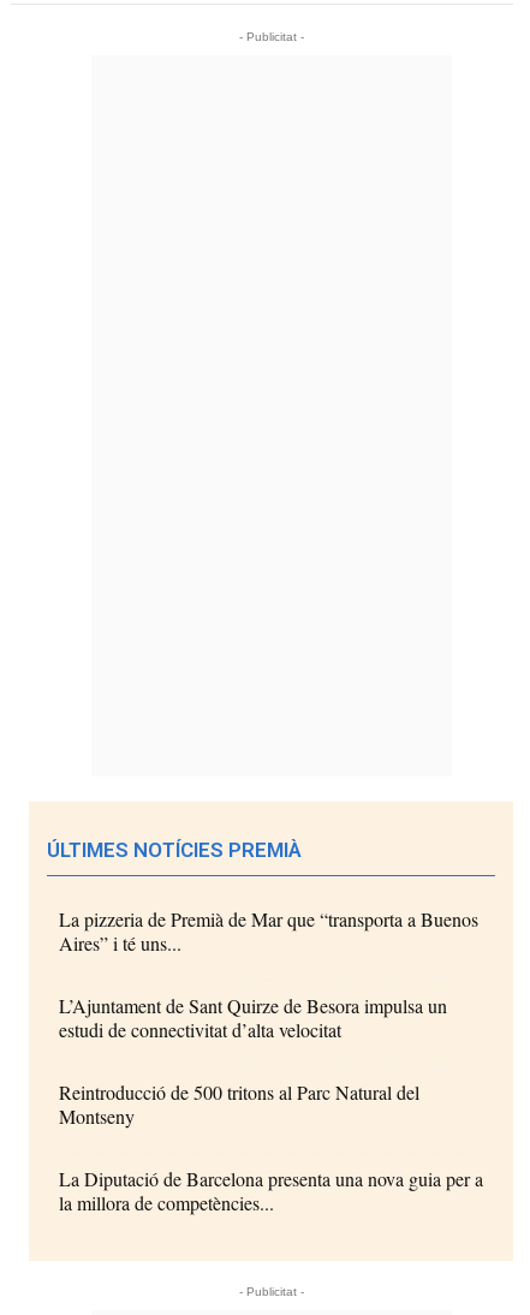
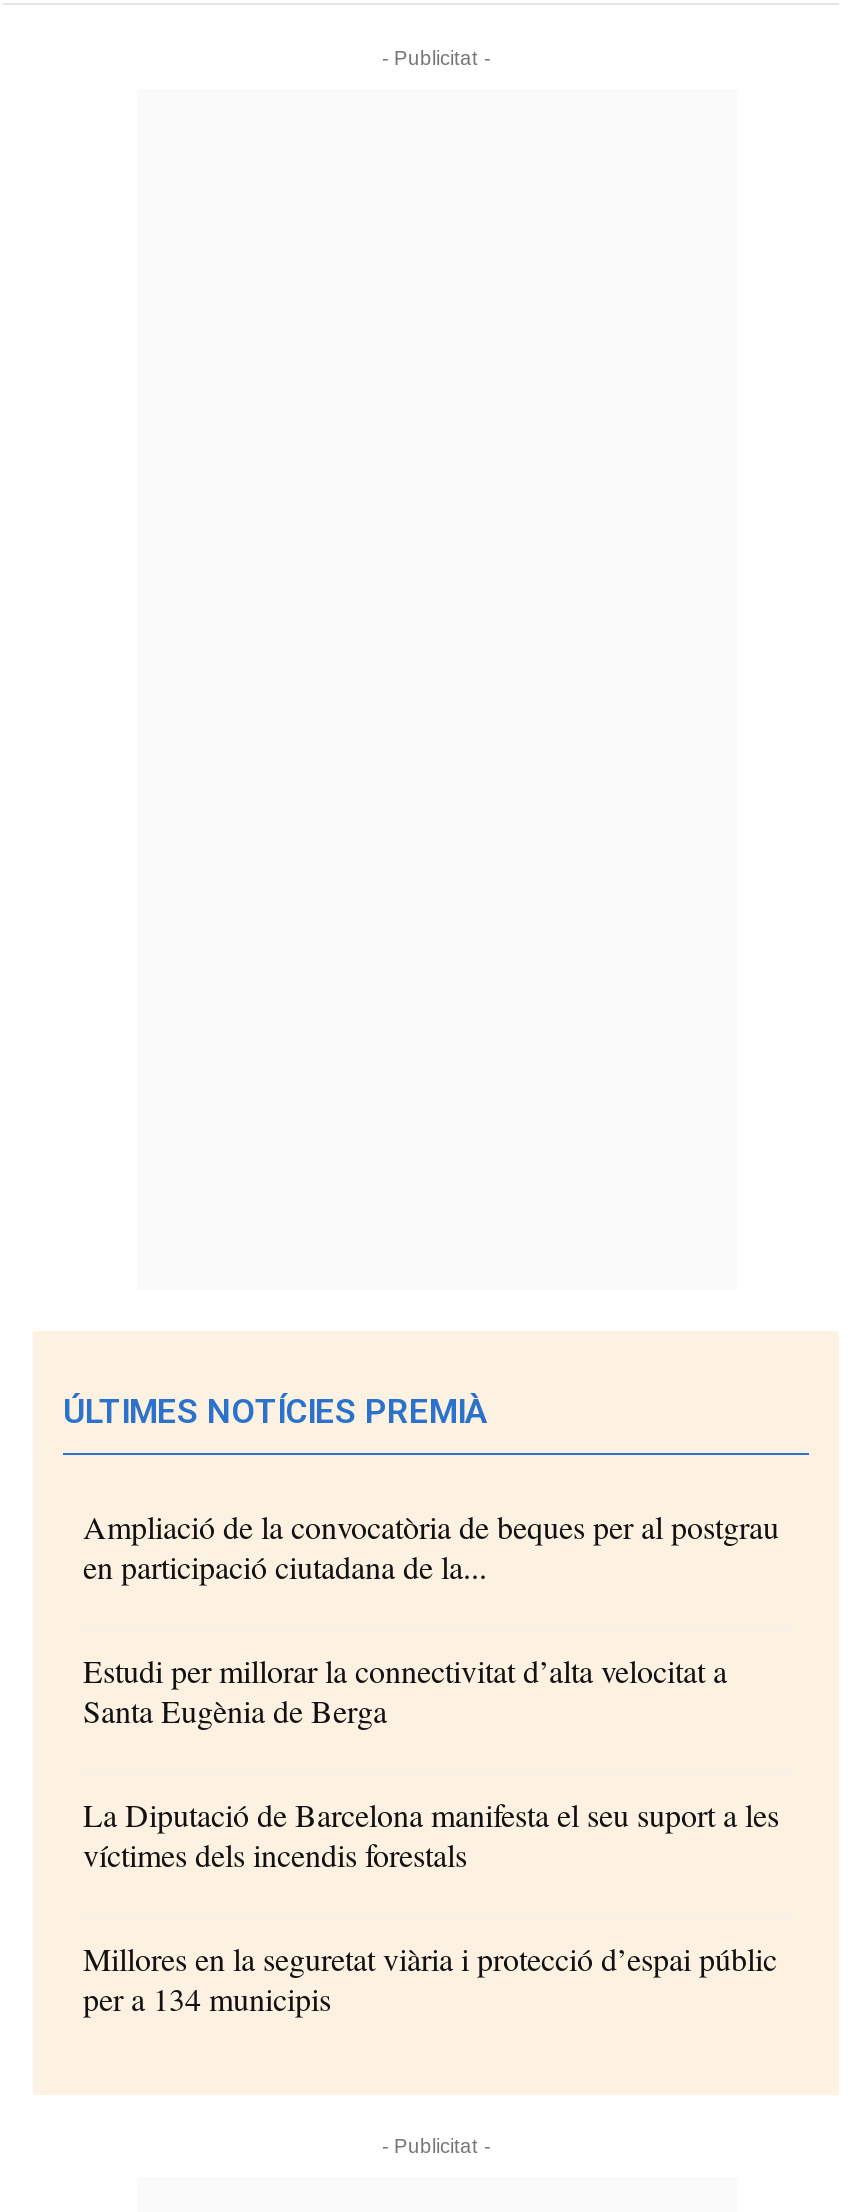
[59,906,478,955] La pizzeria de Premià de Mar que “transporta a Buenos | Aires” i té uns... -> [83,1504,779,1586] Ampliació de la convocatòria de beques per al postgrau | en participació ciutadana de la...
[59,992,447,1042] L’Ajuntament de Sant Quirze de Besora impulsa un | estudi de connectivitat d’alta velocitat -> [83,1648,727,1730] Estudi per millorar la connectivitat d’alta velocitat a | Santa Eugènia de Berga
[59,1079,419,1128] Reintroducció de 500 tritons al Parc Natural del | Montseny -> [83,1792,779,1874] La Diputació de Barcelona manifesta el seu suport a les | víctimes dels incendis forestals
[59,1165,483,1215] La Diputació de Barcelona presenta una nova guia per a | la millora de competències... -> [83,1936,777,2018] Millores en la seguretat viària i protecció d’espai públic | per a 134 municipis

